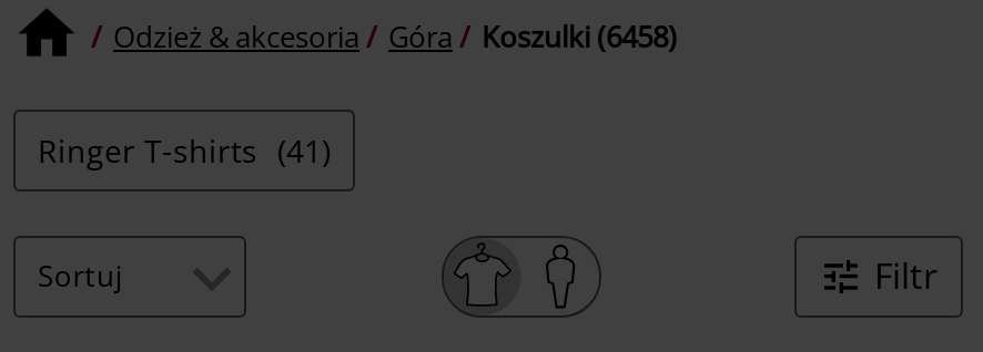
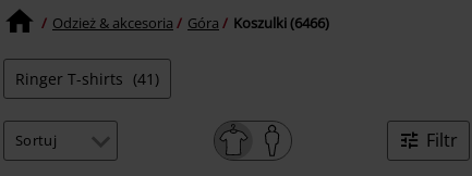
[113,17,677,57] Odzież & akcesoria Góra Koszulki (6458) -> [52,13,329,33] Odzież & akcesoria Góra Koszulki (6466)

